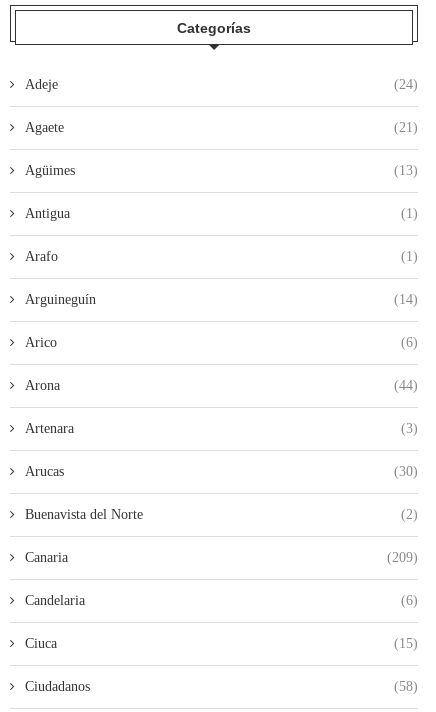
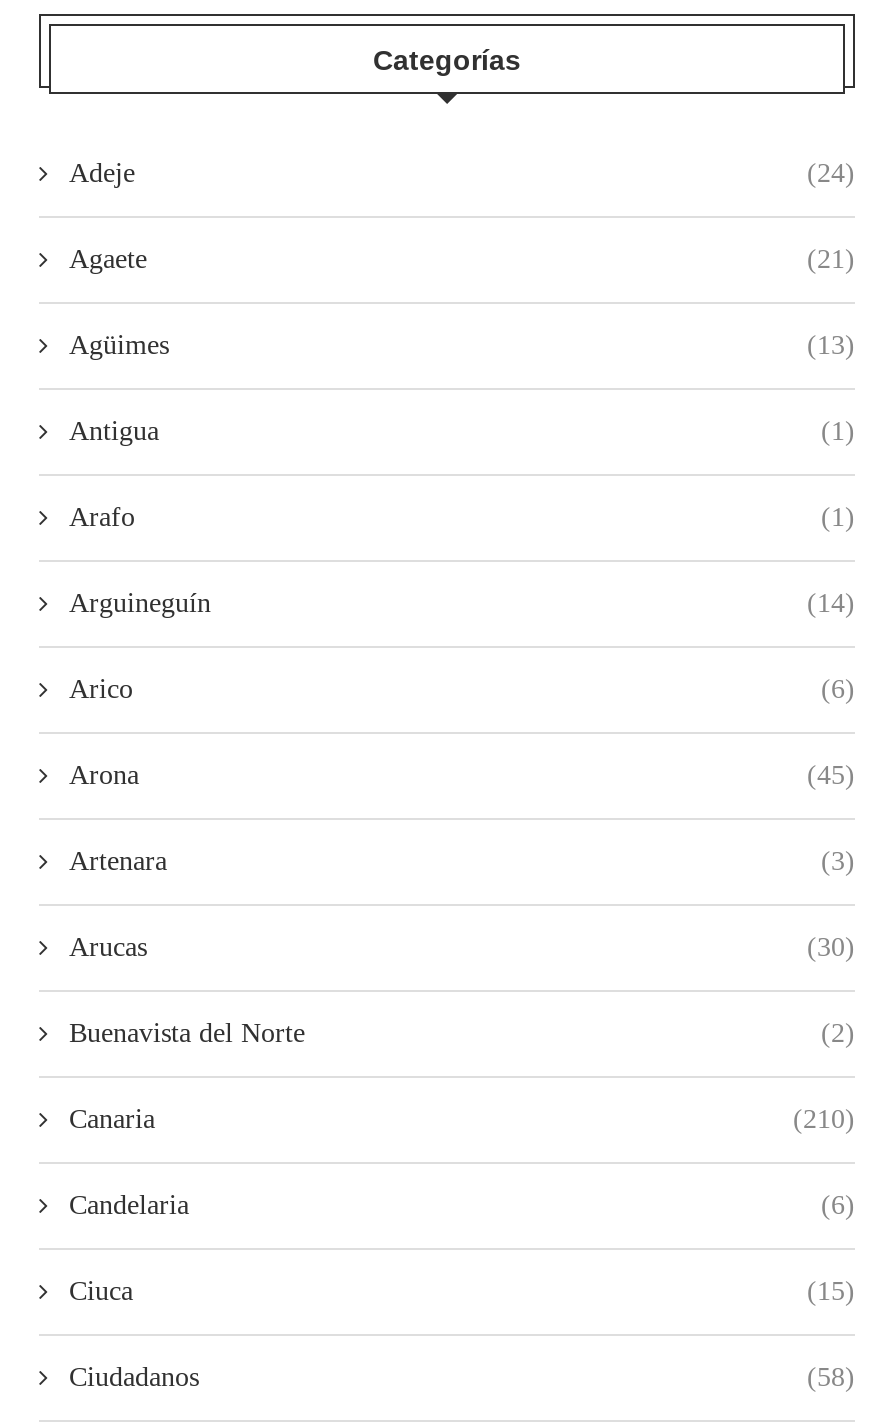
[394,378,418,393] (44) -> [807,760,855,790] (45)
[387,550,418,565] (209) -> [793,1104,855,1134] (210)

